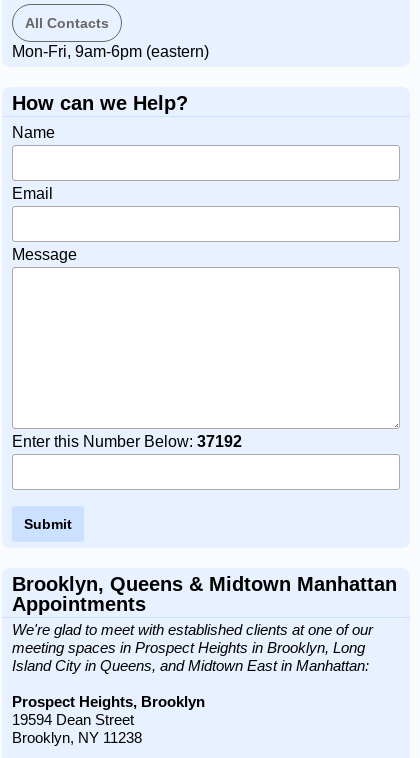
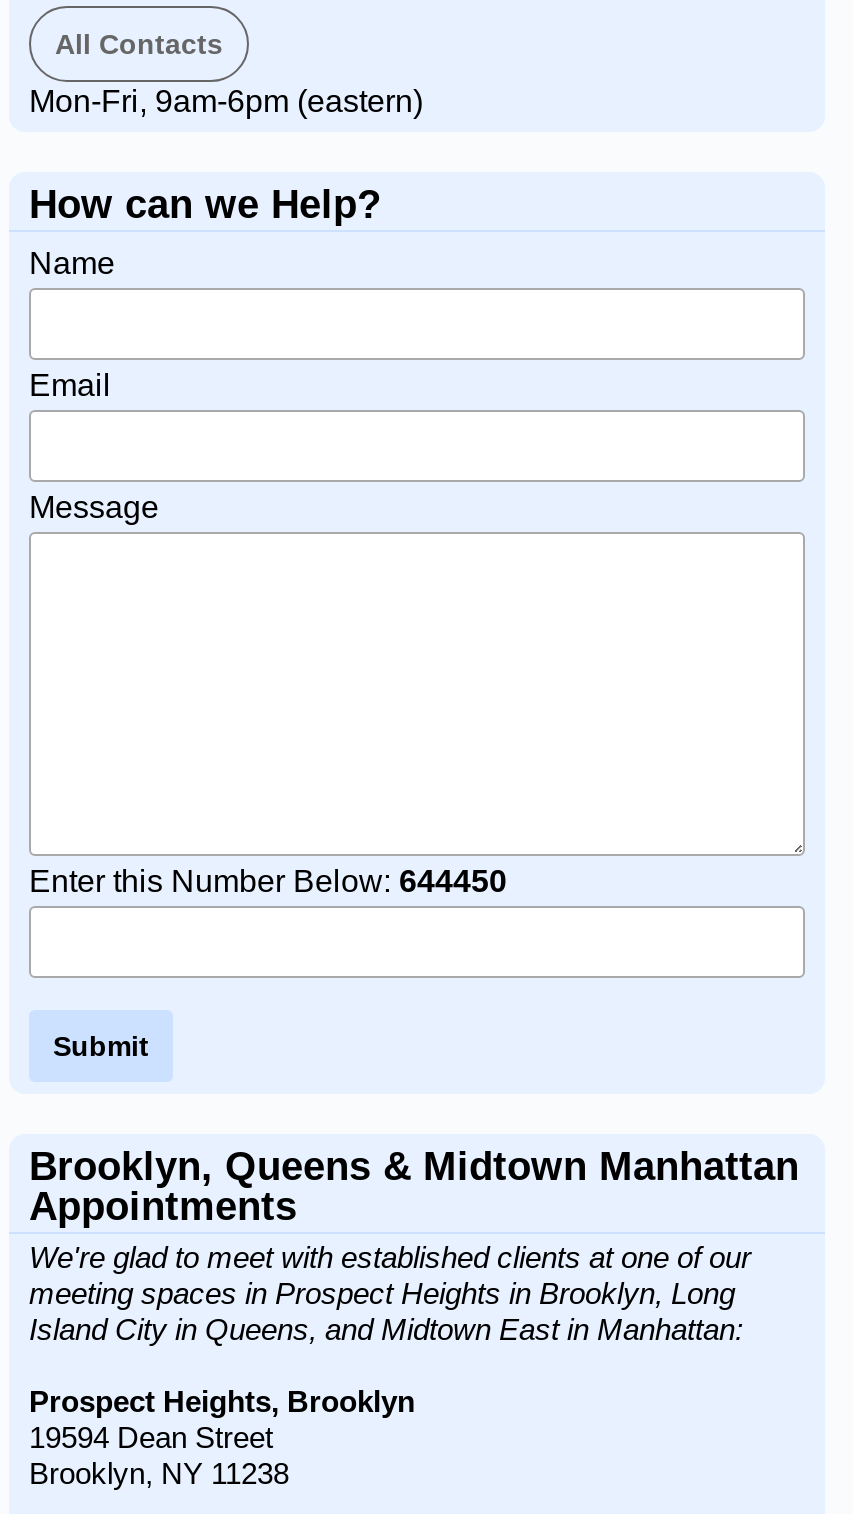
[12,433,242,450] Enter this Number Below: 37192 -> [29,864,507,898] Enter this Number Below: 644450

